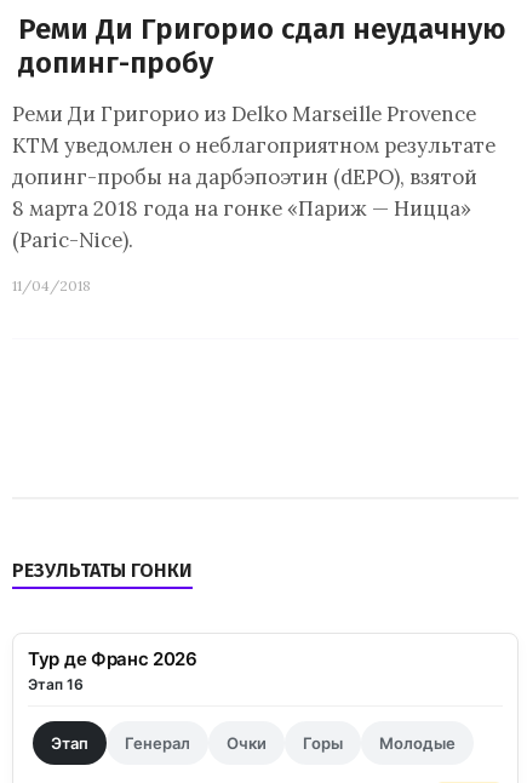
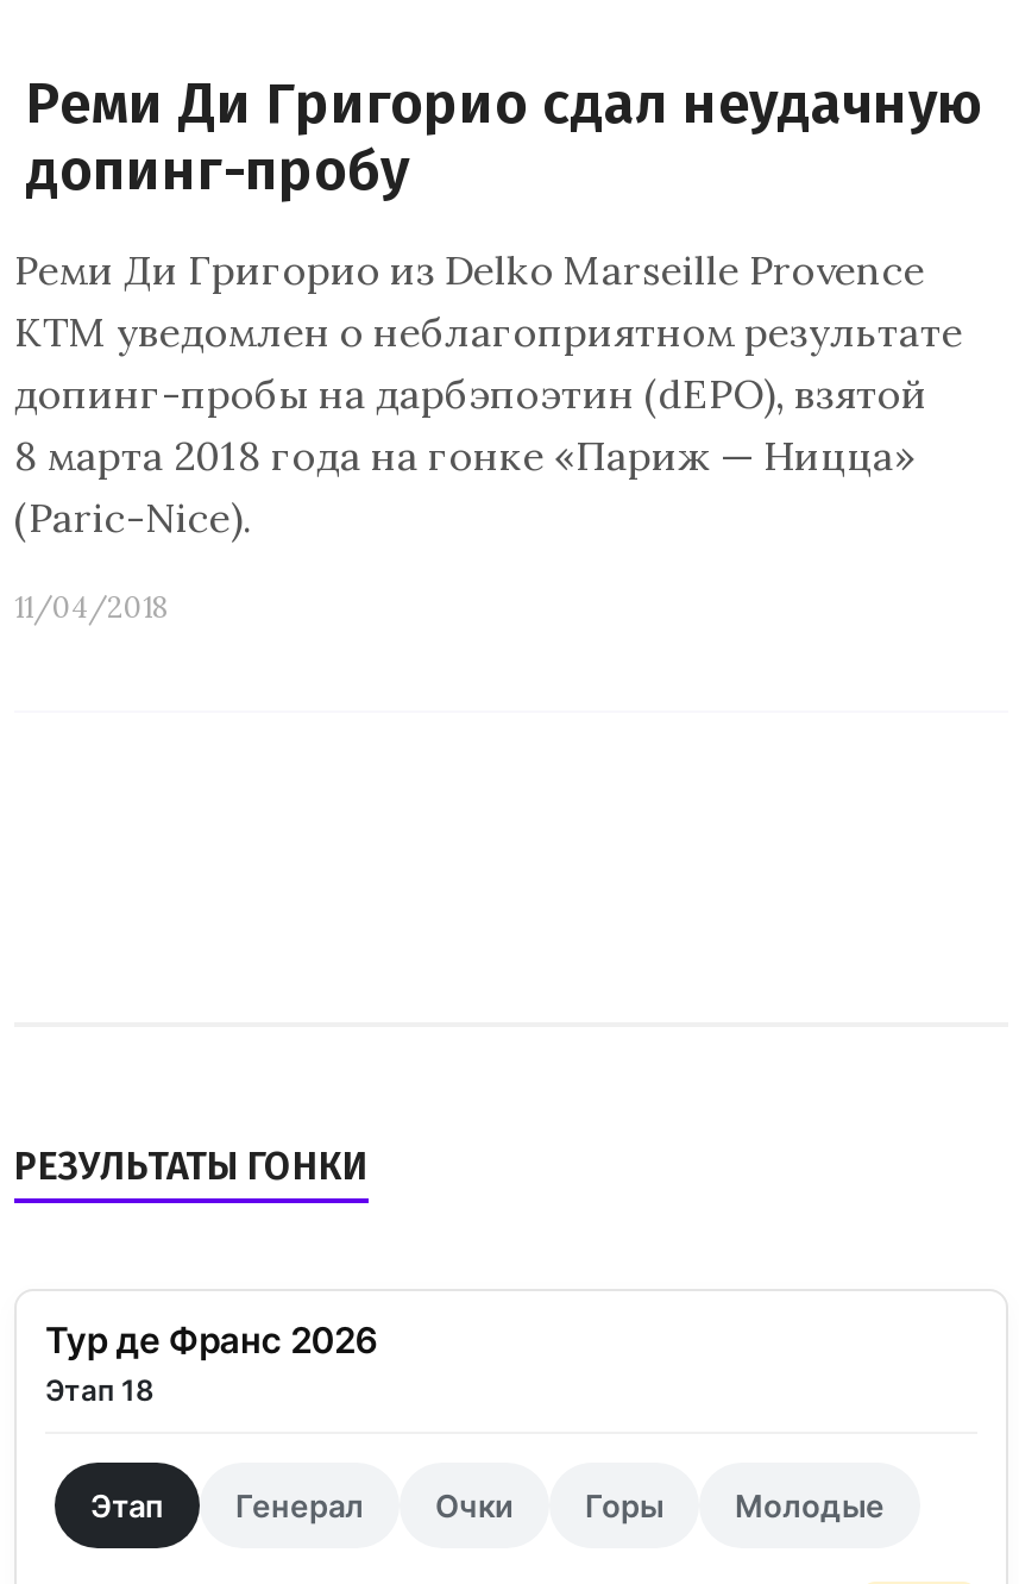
[28,675,84,693] Этап 16 -> [45,1372,155,1408] Этап 18

